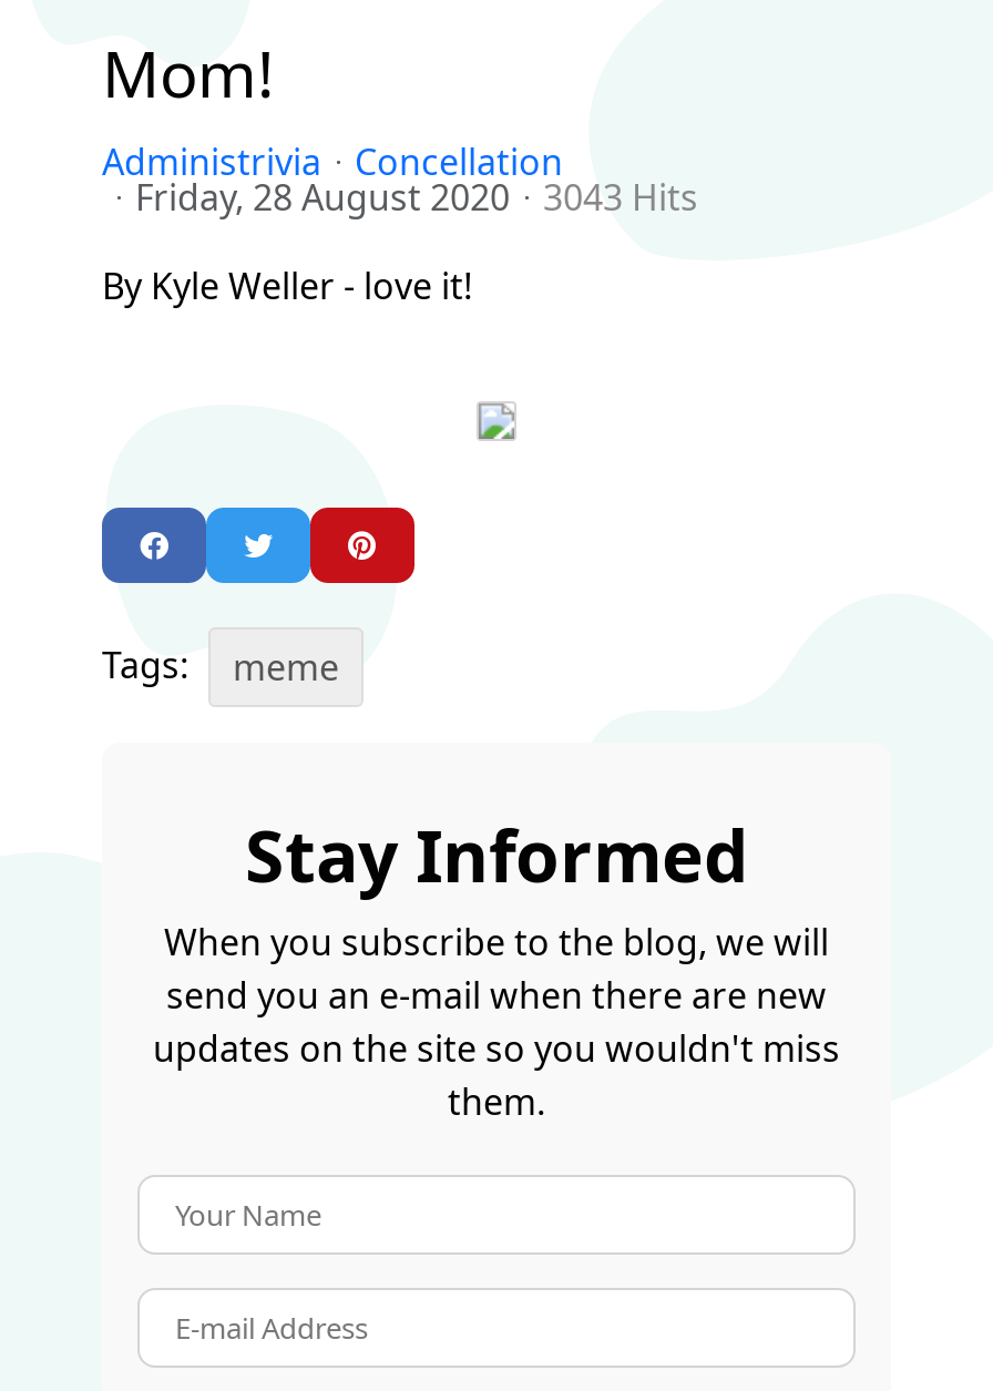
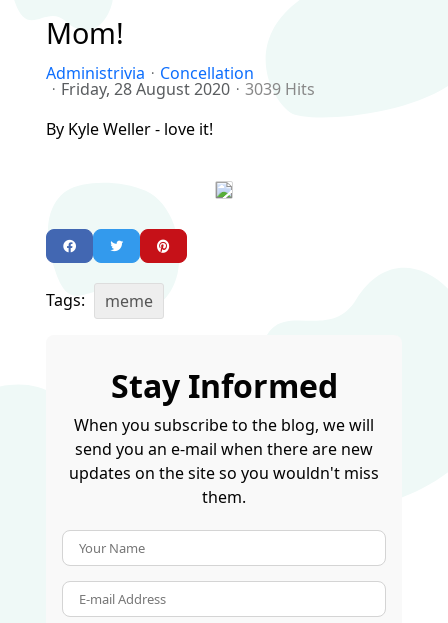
[135,174,698,223] Friday, 28 August 2020 3043 Hits -> [61,78,315,100] Friday, 28 August 2020 3039 Hits

